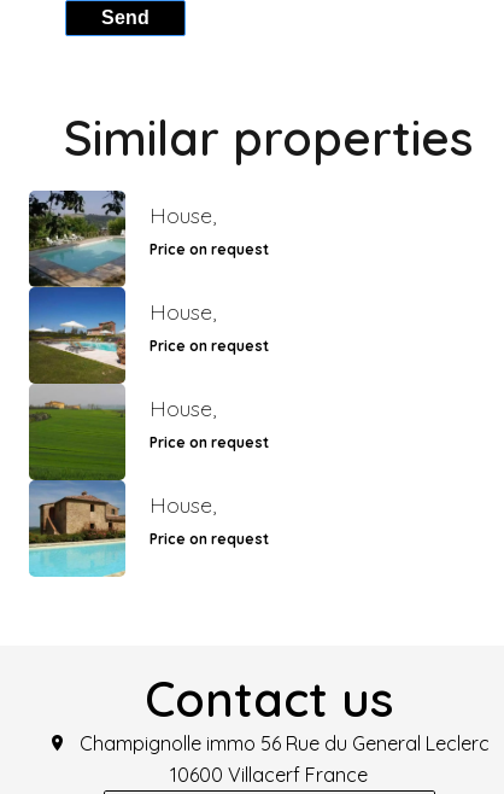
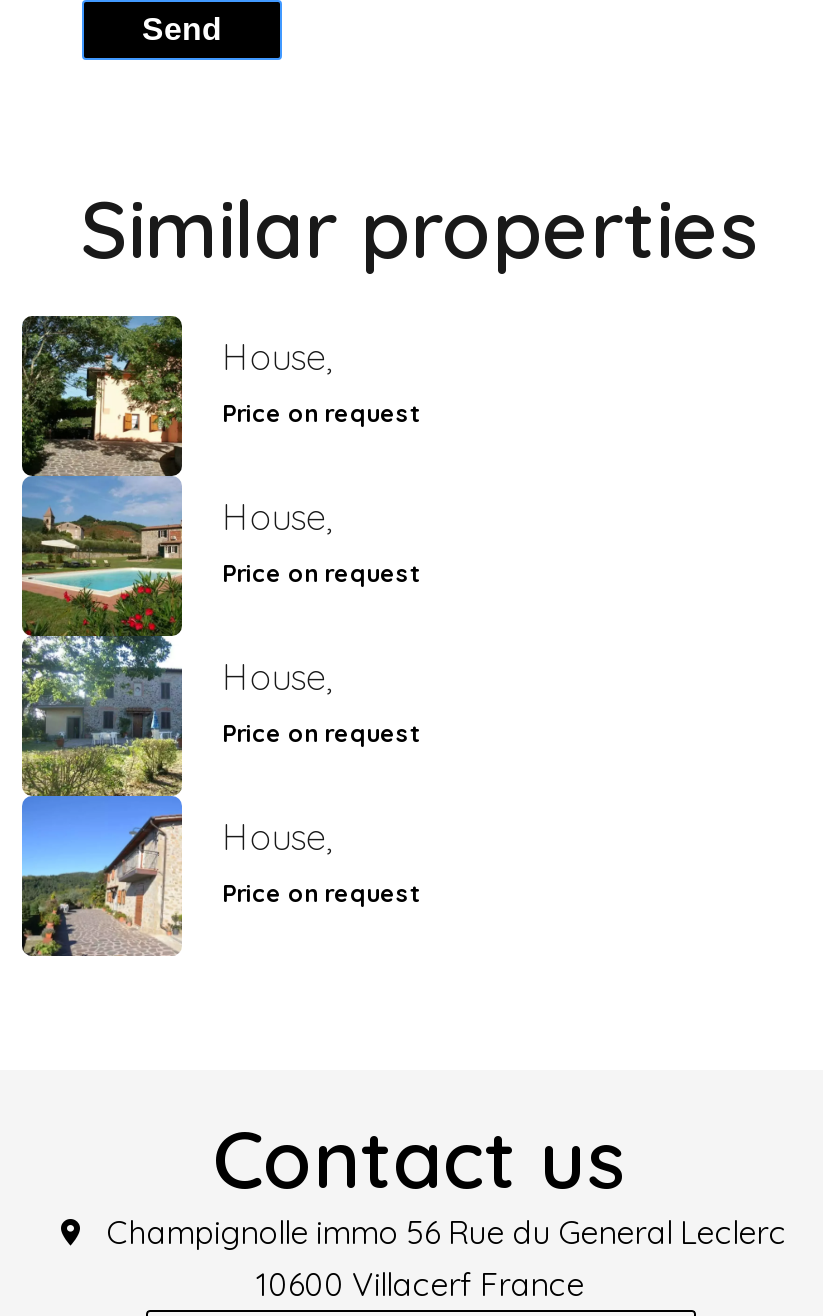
[28,189,127,578] [image] -> [20,314,184,958] [image]

